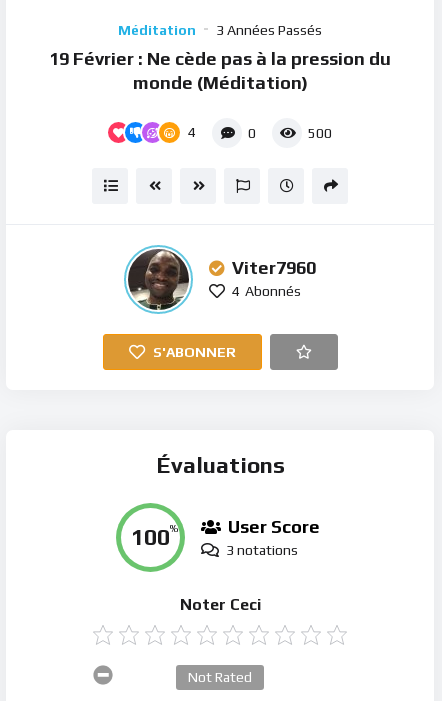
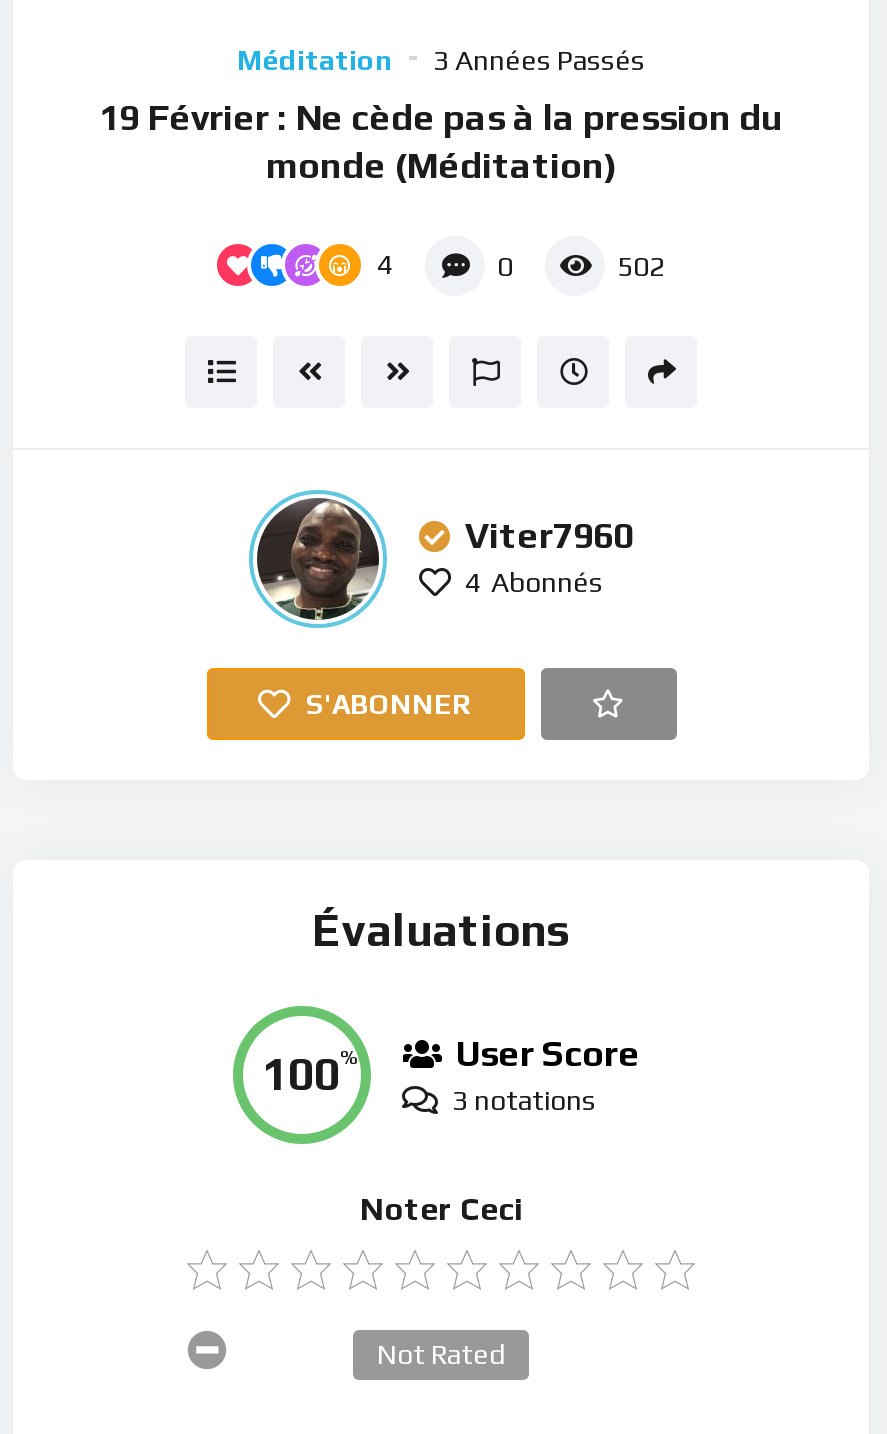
[308,125,332,141] 500 -> [617,249,665,281] 502

